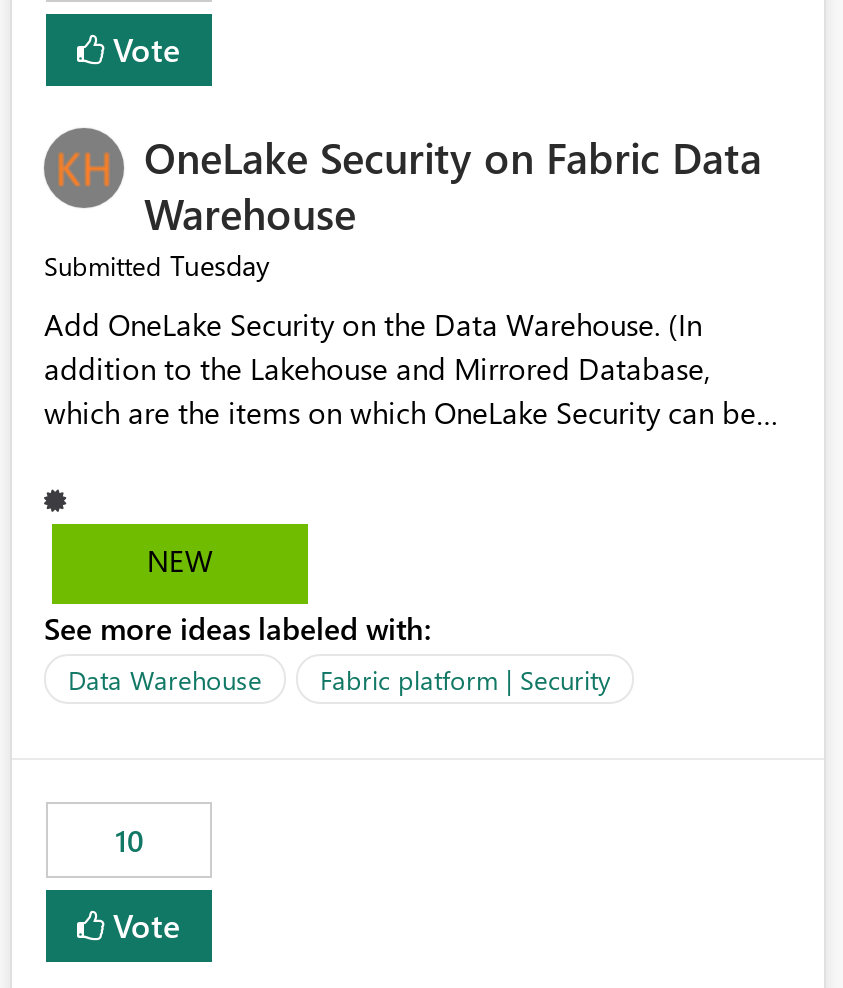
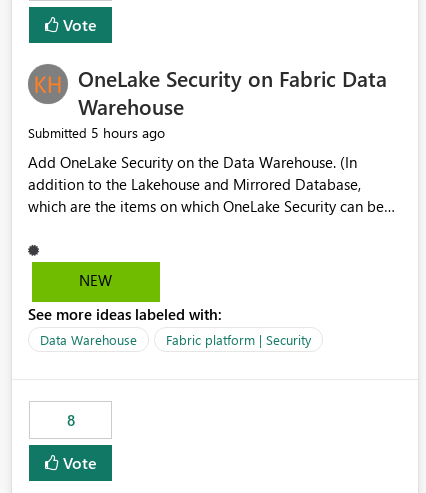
[44,247,270,285] Submitted Tuesday -> [28,123,165,142] Submitted 5 hours ago
[115,821,143,861] 10 -> [66,410,74,430] 8

